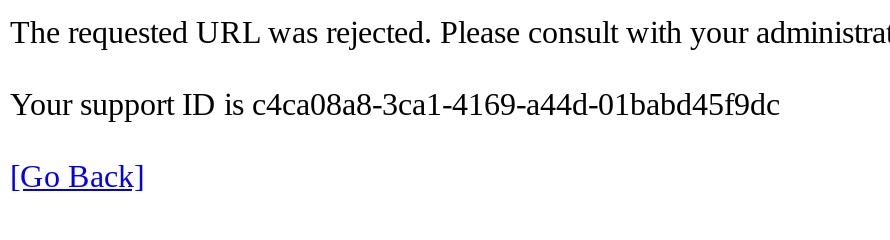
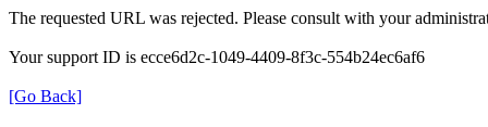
[10,87,780,121] Your support ID is c4ca08a8-3ca1-4169-a44d-01babd45f9dc -> [9,48,425,66] Your support ID is ecce6d2c-1049-4409-8f3c-554b24ec6af6

